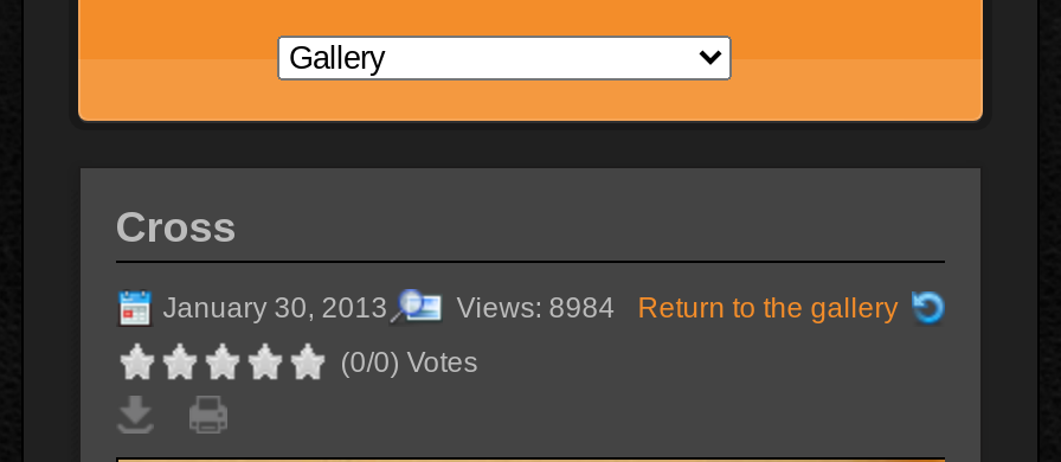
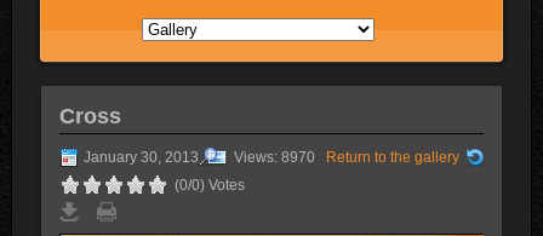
[457,291,898,325] Views: 8984 Return to the gallery -> [234,149,460,166] Views: 8970 Return to the gallery

